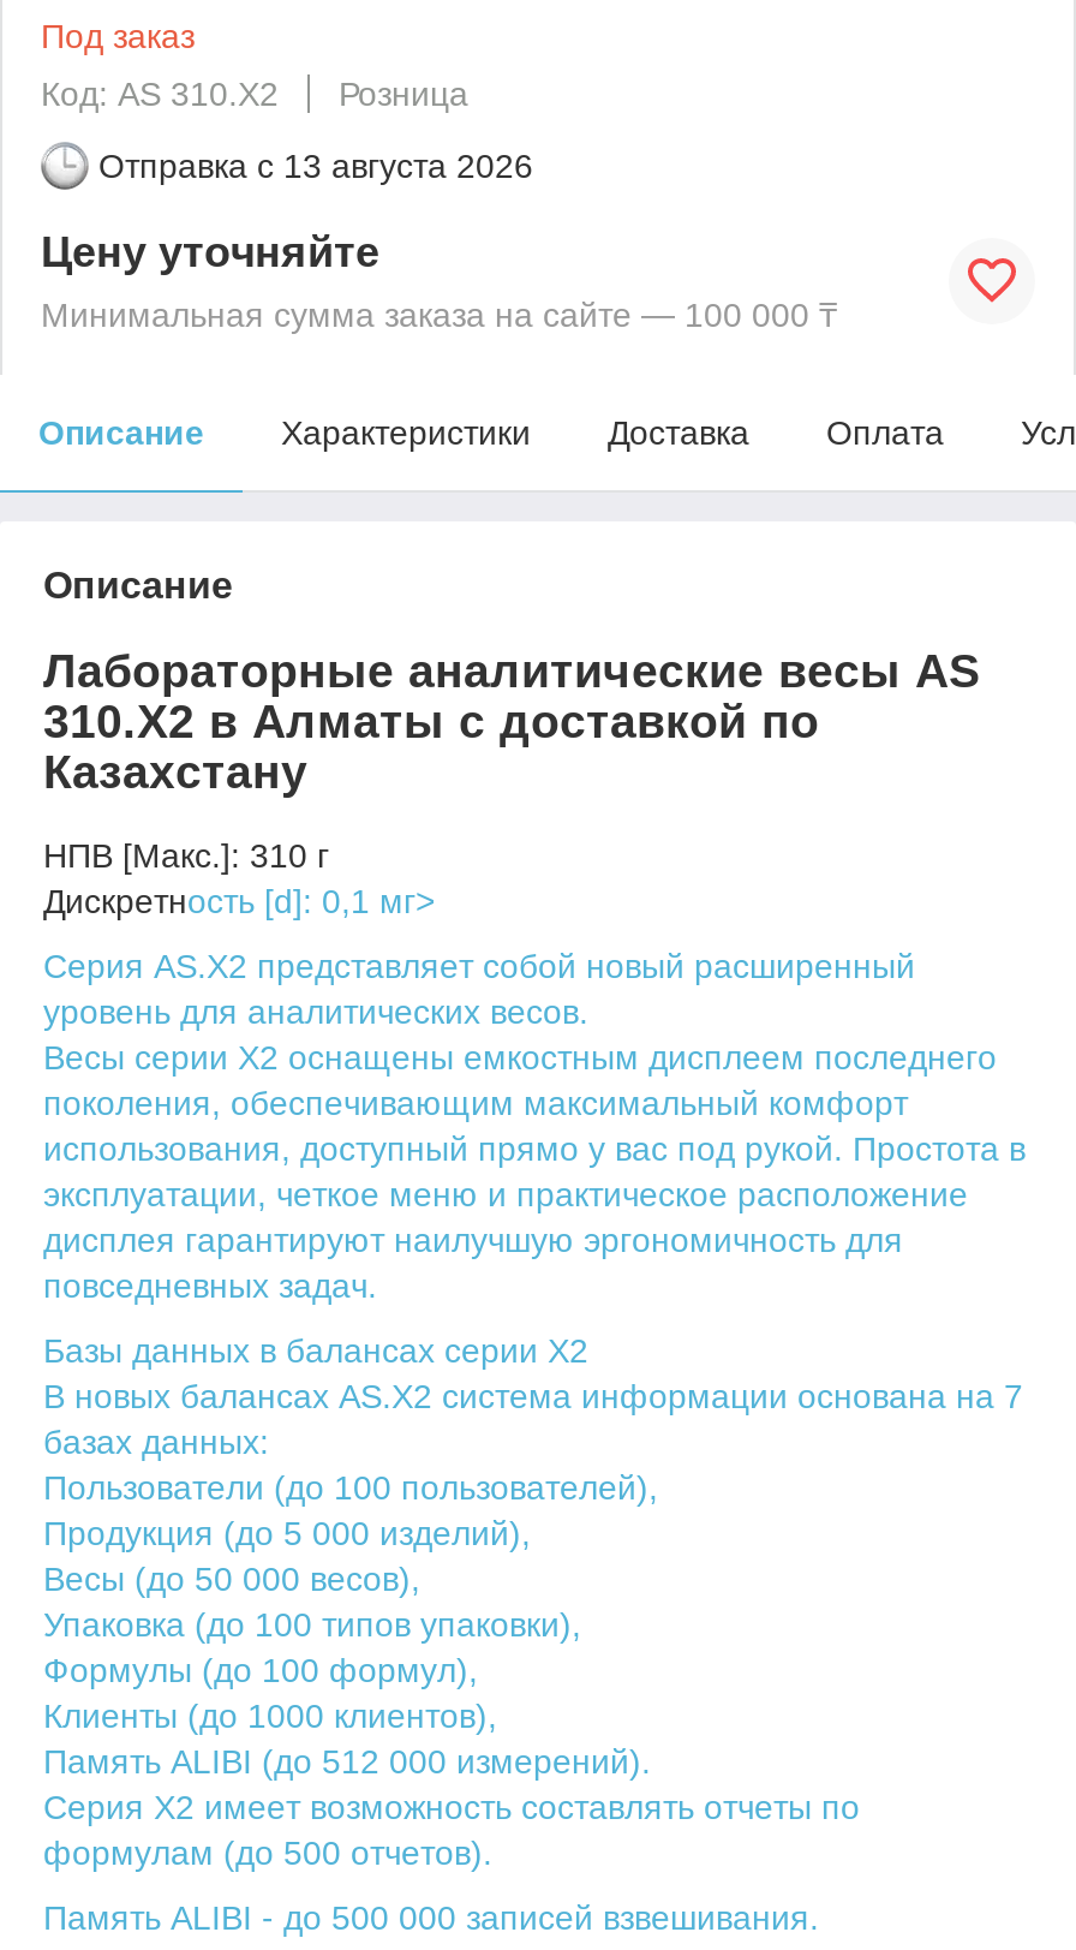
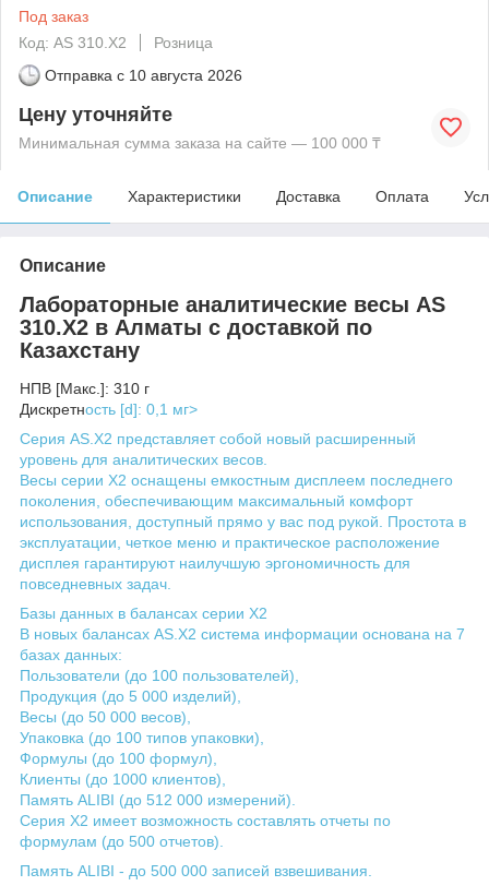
[98,146,533,185] Отправка с 13 августа 2026 -> [45,66,242,84] Отправка с 10 августа 2026

